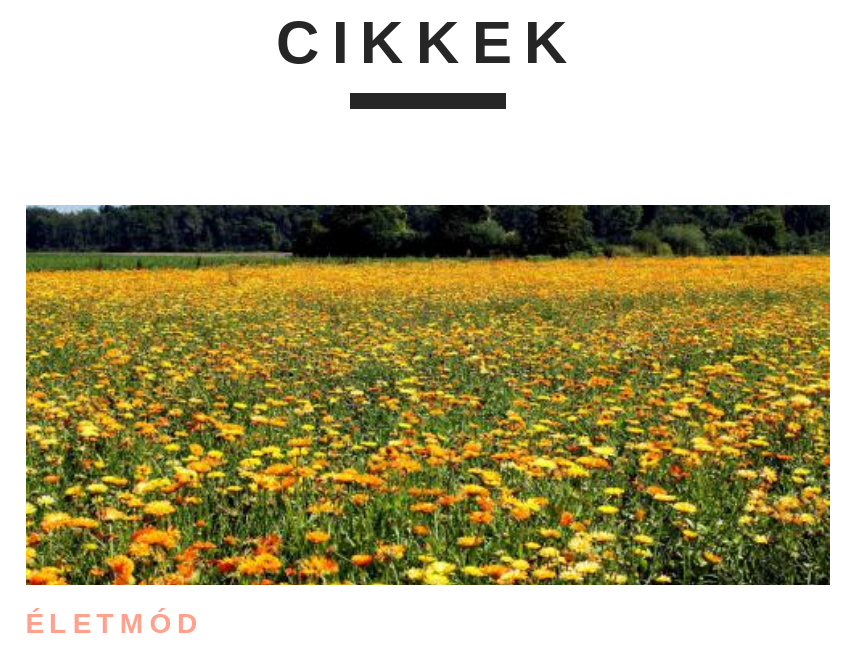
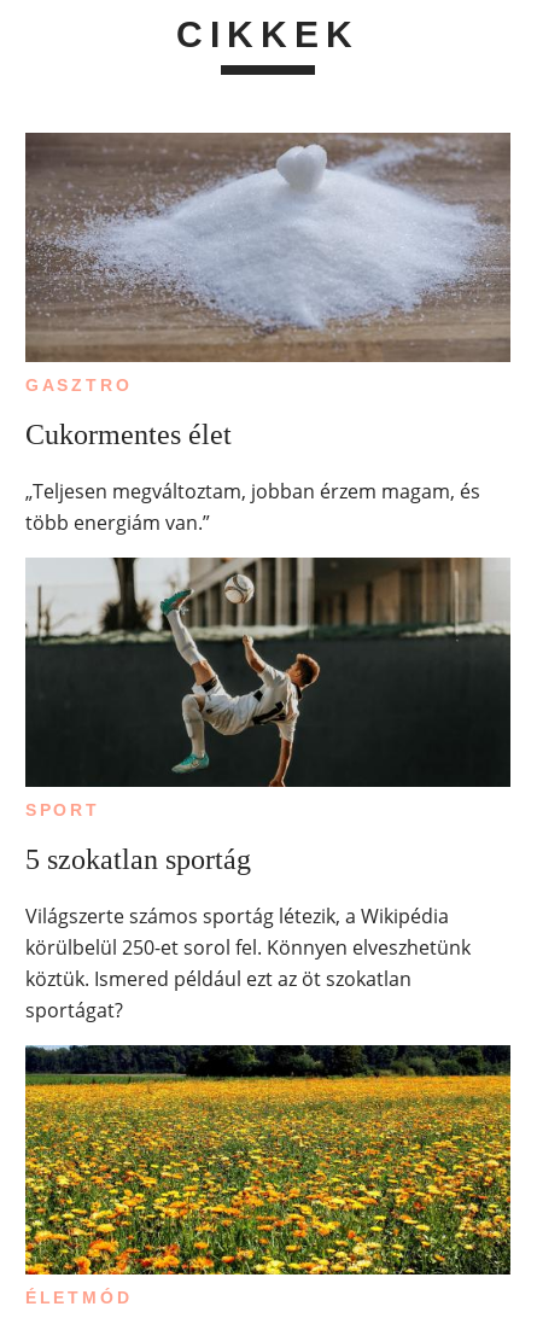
none -> [24,132,512,536] [image] | GASZTRO | Cukormentes élet | „Teljesen megváltoztam, jobban érzem magam, és | több energiám van.”
none -> [24,556,512,1023] [image] | SPORT | 5 szokatlan sportág | Világszerte számos sportág létezik, a Wikipédia | körülbelül 250-et sorol fel. Könnyen elveszhetünk | köztük. Ismered például ezt az öt szokatlan | sportágat?

